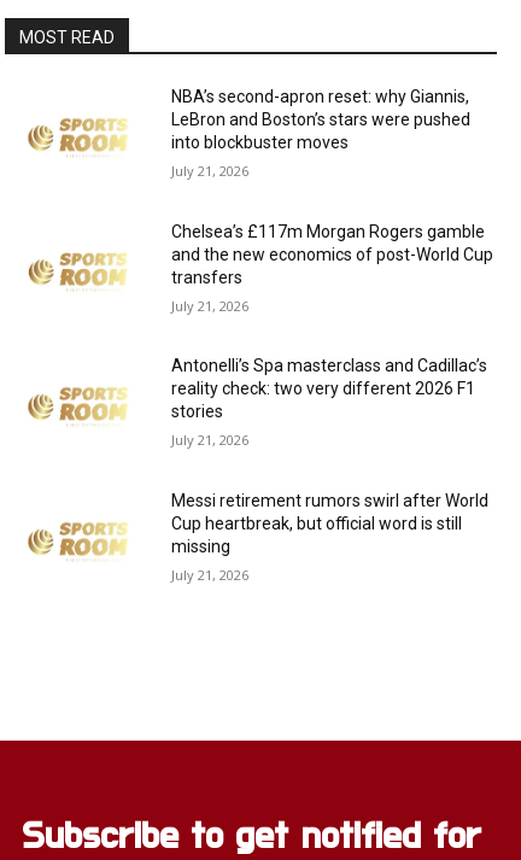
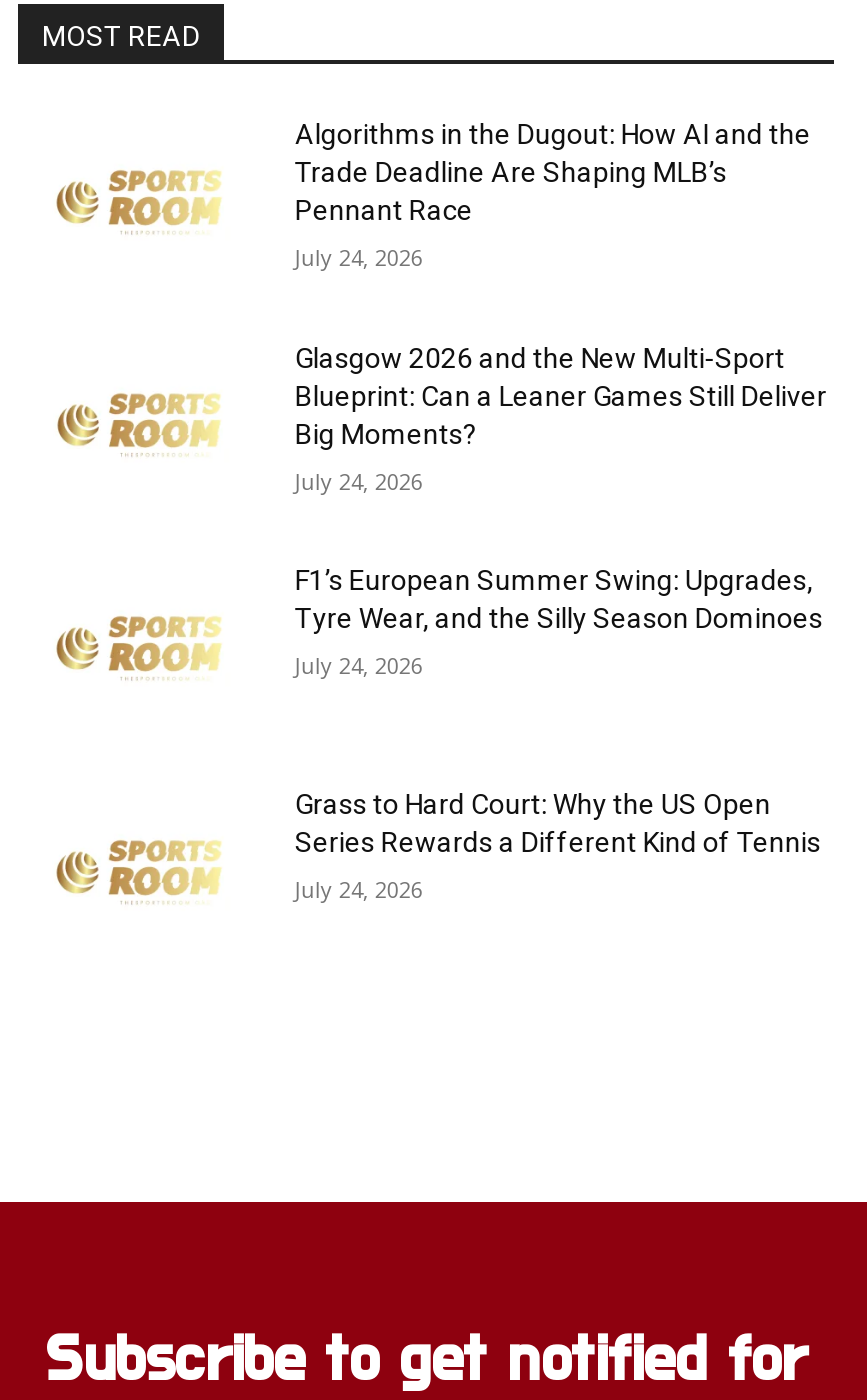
[172,87,471,152] NBA’s second-apron reset: why Giannis, | LeBron and Boston’s stars were pushed | into blockbuster moves -> [295,118,811,226] Algorithms in the Dugout: How AI and the | Trade Deadline Are Shaping MLB’s | Pennant Race
[172,162,249,180] July 21, 2026 -> [295,242,423,272] July 24, 2026
[172,222,494,287] Chelsea’s £117m Morgan Rogers gamble | and the new economics of post-World Cup | transfers -> [295,341,827,449] Glasgow 2026 and the New Multi-Sport | Blueprint: Can a Leaner Games Still Deliver | Big Moments?
[172,296,249,314] July 21, 2026 -> [295,465,423,495] July 24, 2026
[172,356,488,421] Antonelli’s Spa masterclass and Cadillac’s | reality check: two very different 2026 F1 | stories -> [295,565,823,635] F1’s European Summer Swing: Upgrades, | Tyre Wear, and the Silly Season Dominoes
[172,431,249,449] July 21, 2026 -> [295,651,423,681] July 24, 2026
[172,491,489,556] Messi retirement rumors swirl after World | Cup heartbreak, but official word is still | missing -> [295,788,821,858] Grass to Hard Court: Why the US Open | Series Rewards a Different Kind of Tennis
[172,566,249,584] July 21, 2026 -> [295,874,423,904] July 24, 2026

